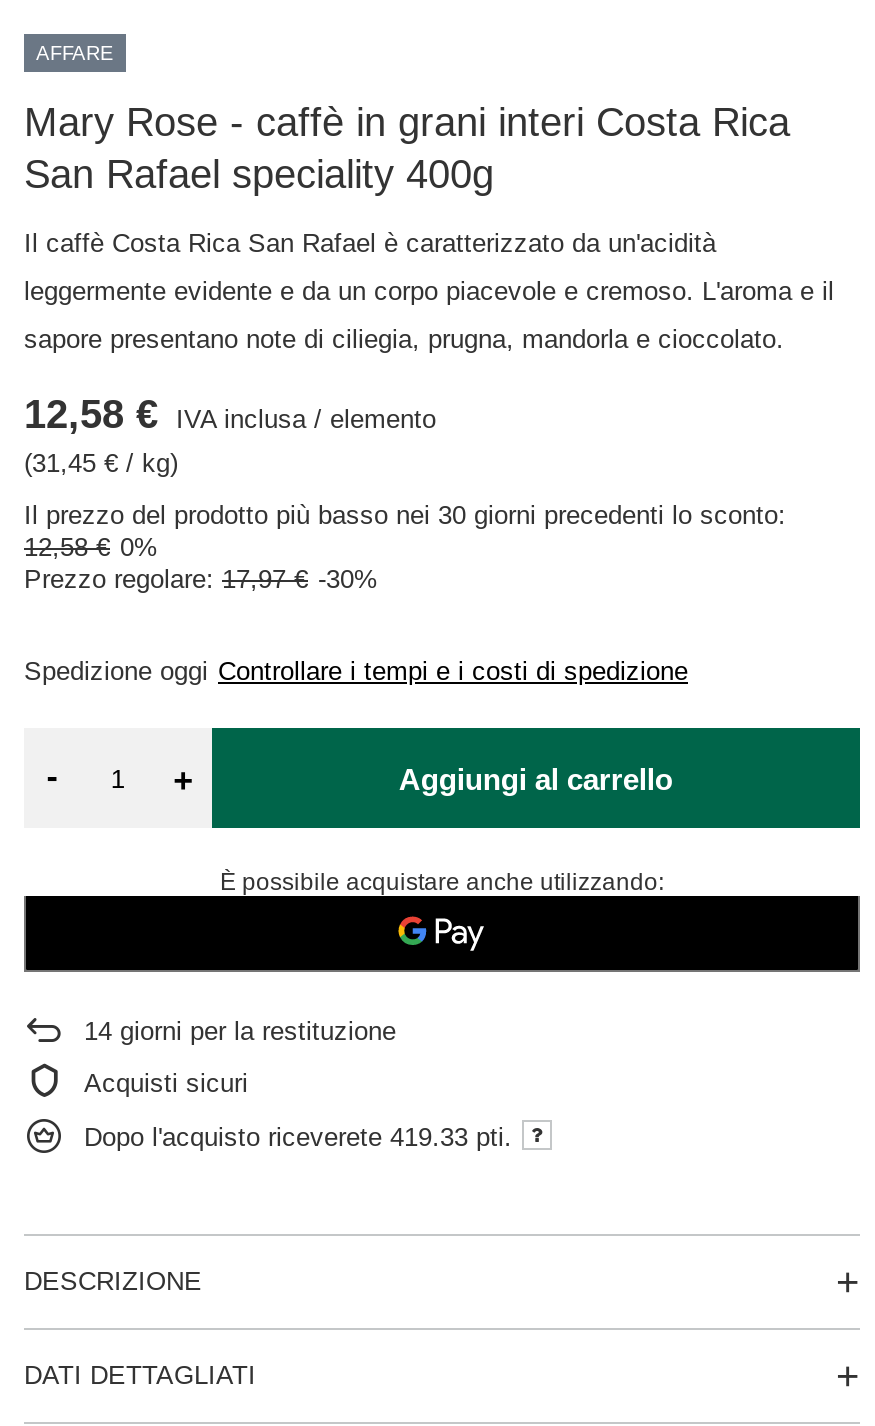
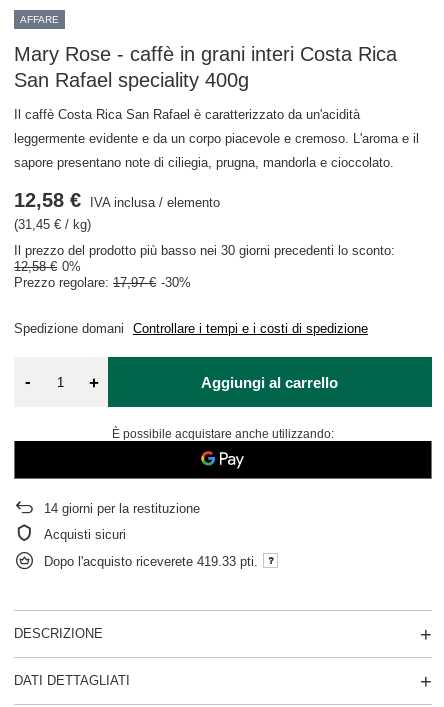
[24,656,688,686] Spedizione oggi Controllare i tempi e i costi di spedizione -> [14,321,368,336] Spedizione domani Controllare i tempi e i costi di spedizione

